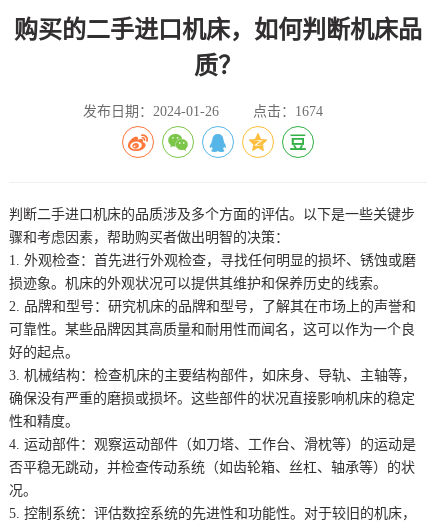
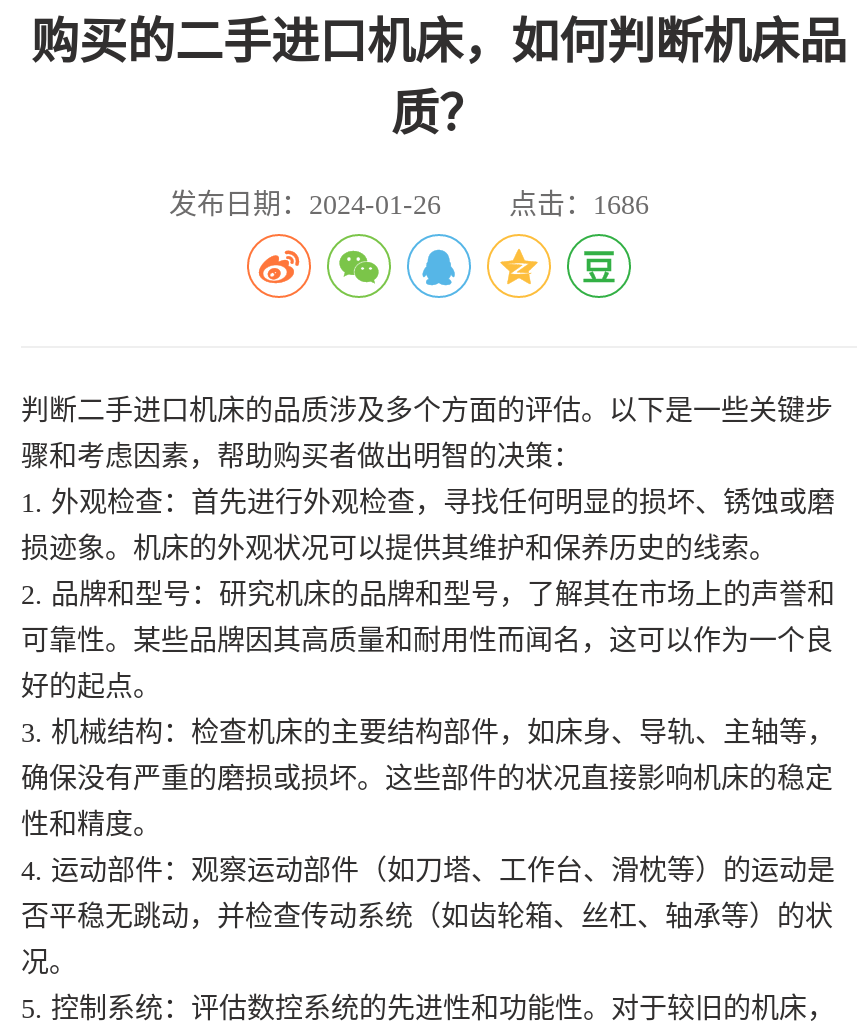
[253,104,323,119] 点击：1674 -> [509,189,649,219] 点击：1686

